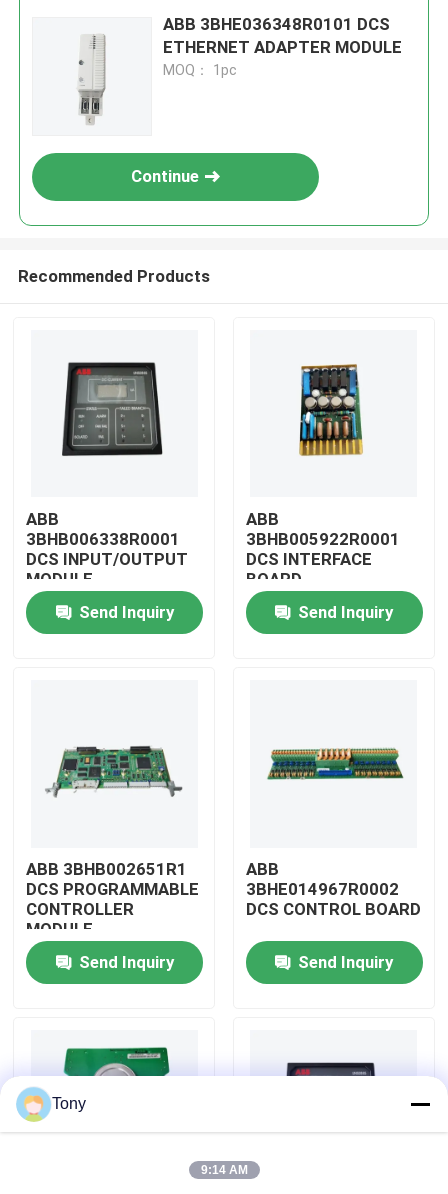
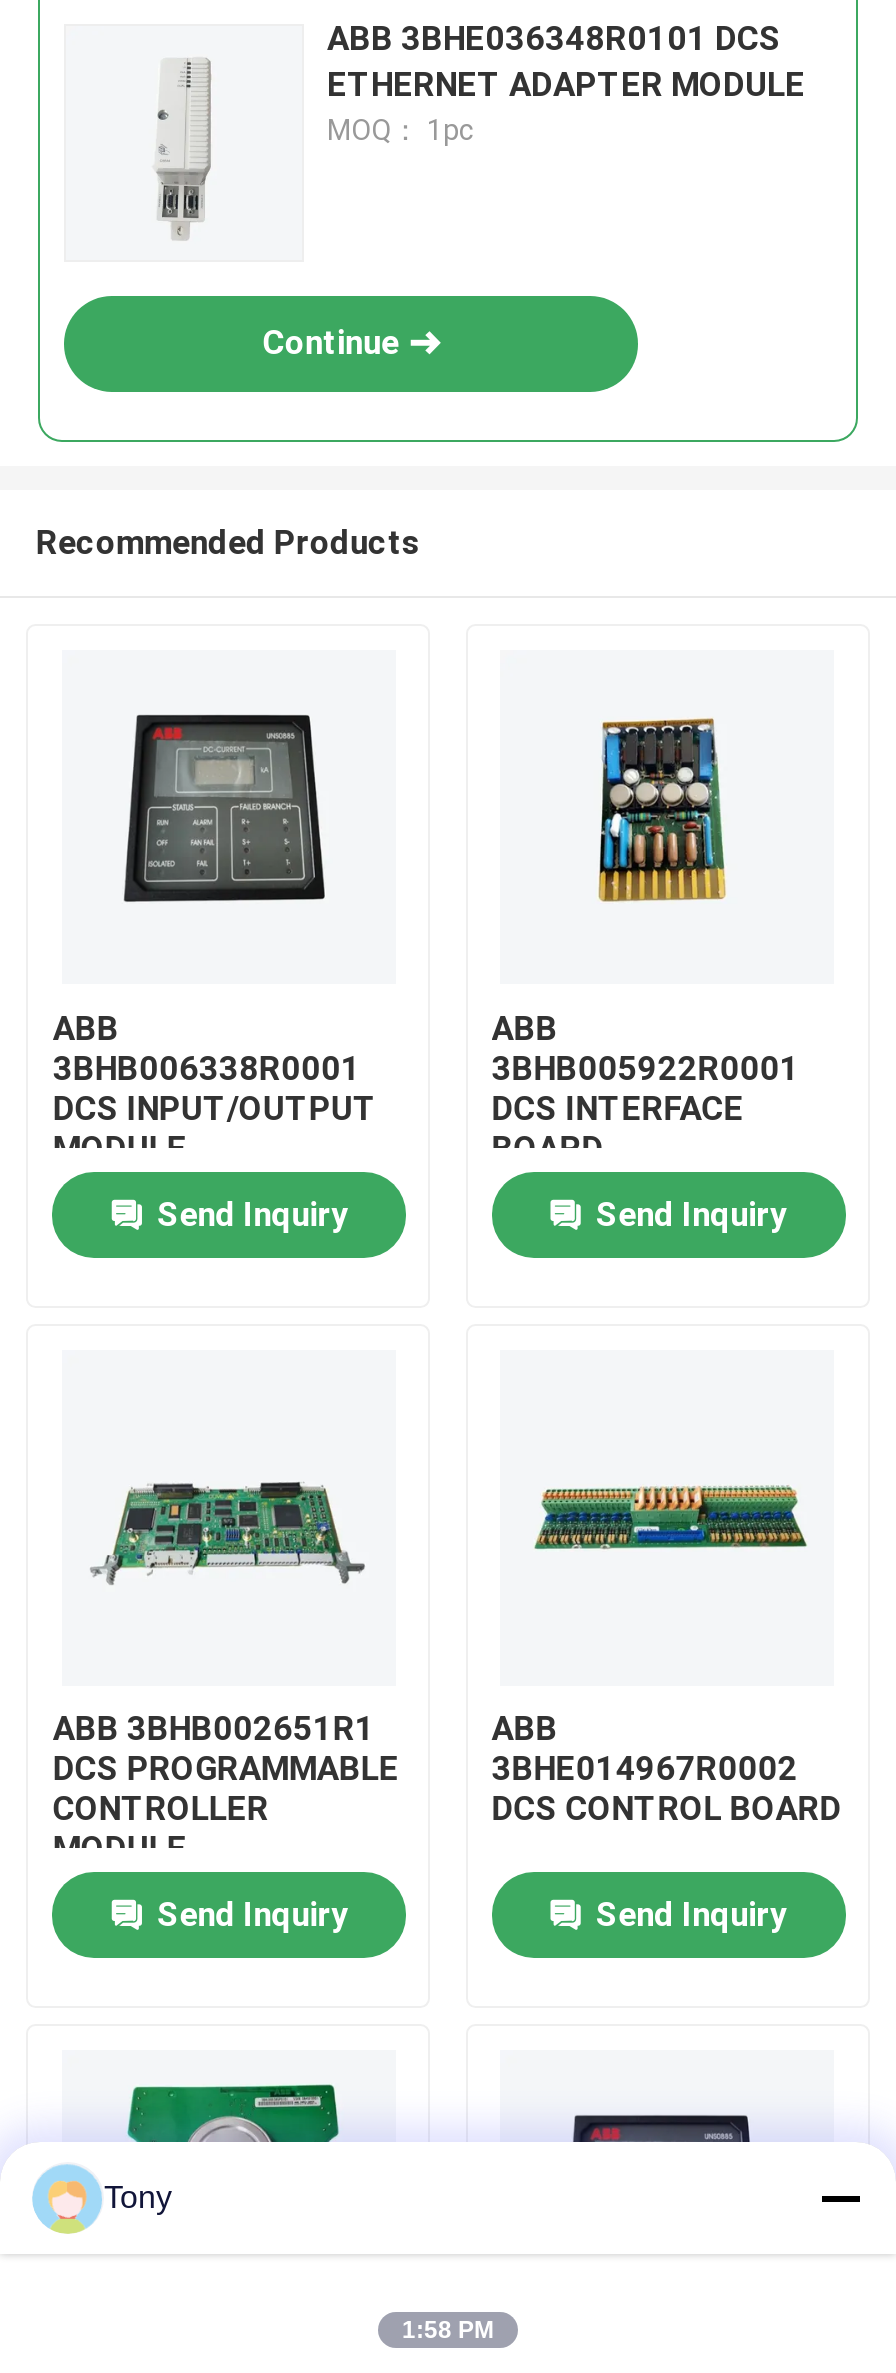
[200,1163,247,1177] 9:14 AM -> [402,2316,494,2344] 1:58 PM

